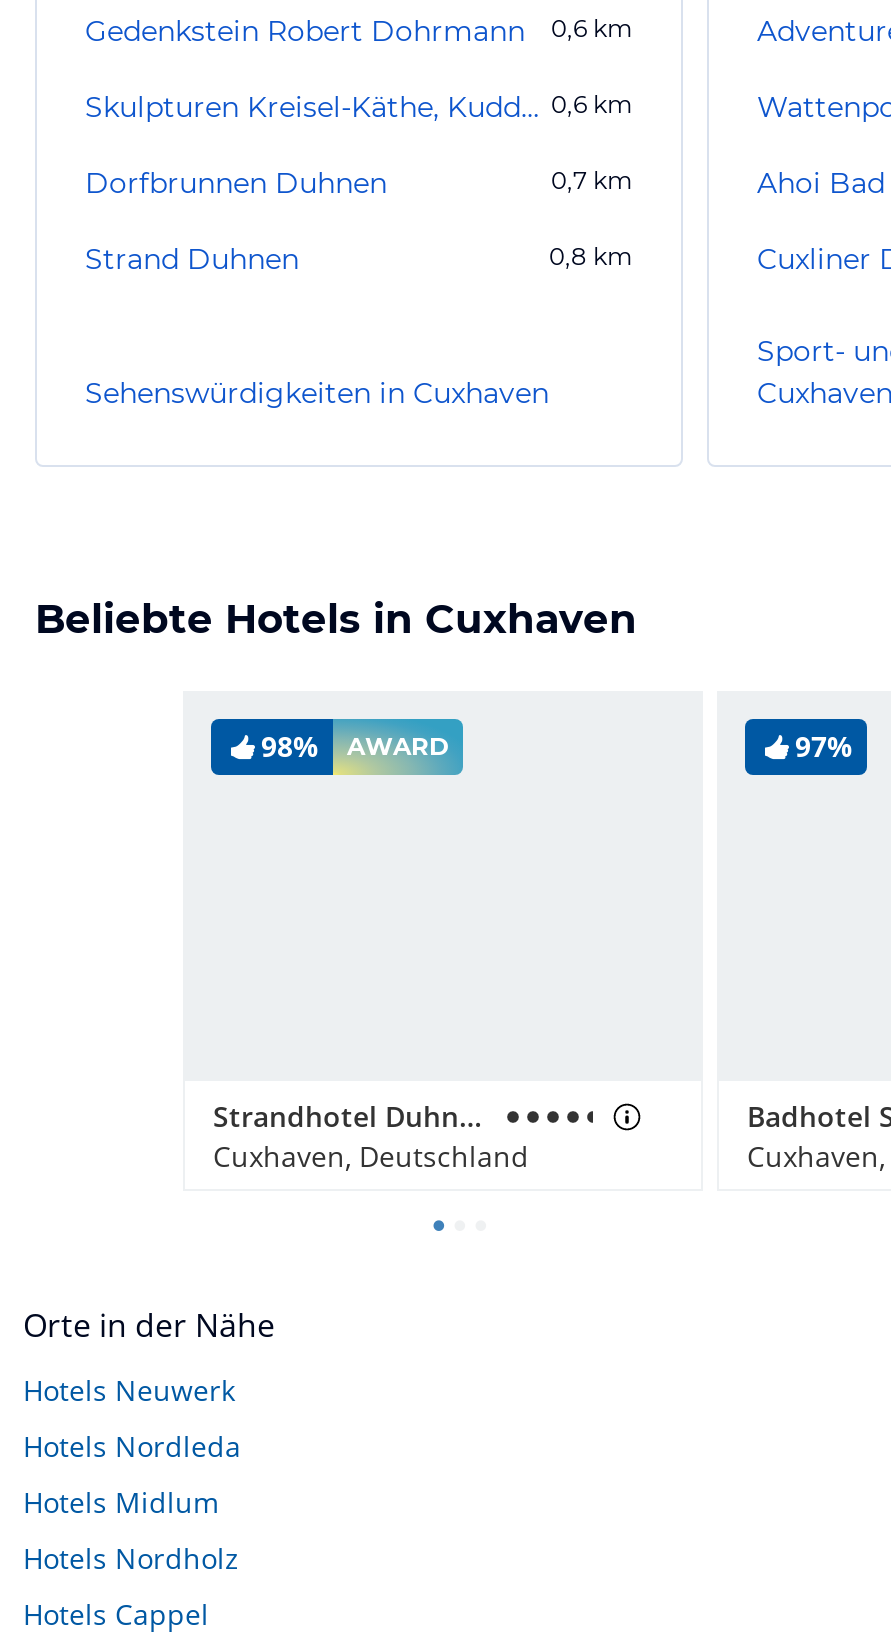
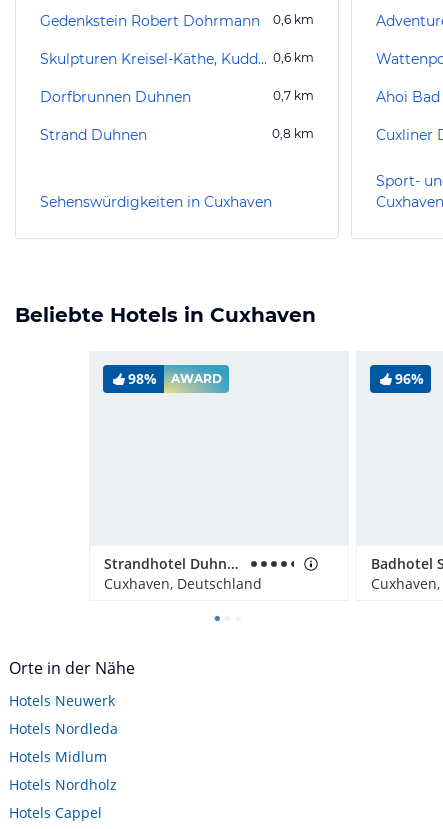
[795,727,853,765] 97% -> [395,369,424,388] 96%

